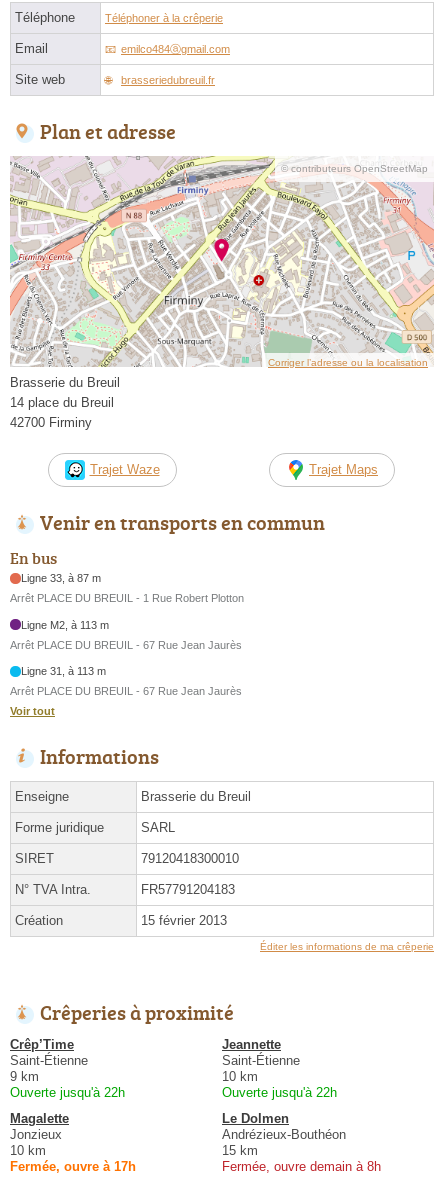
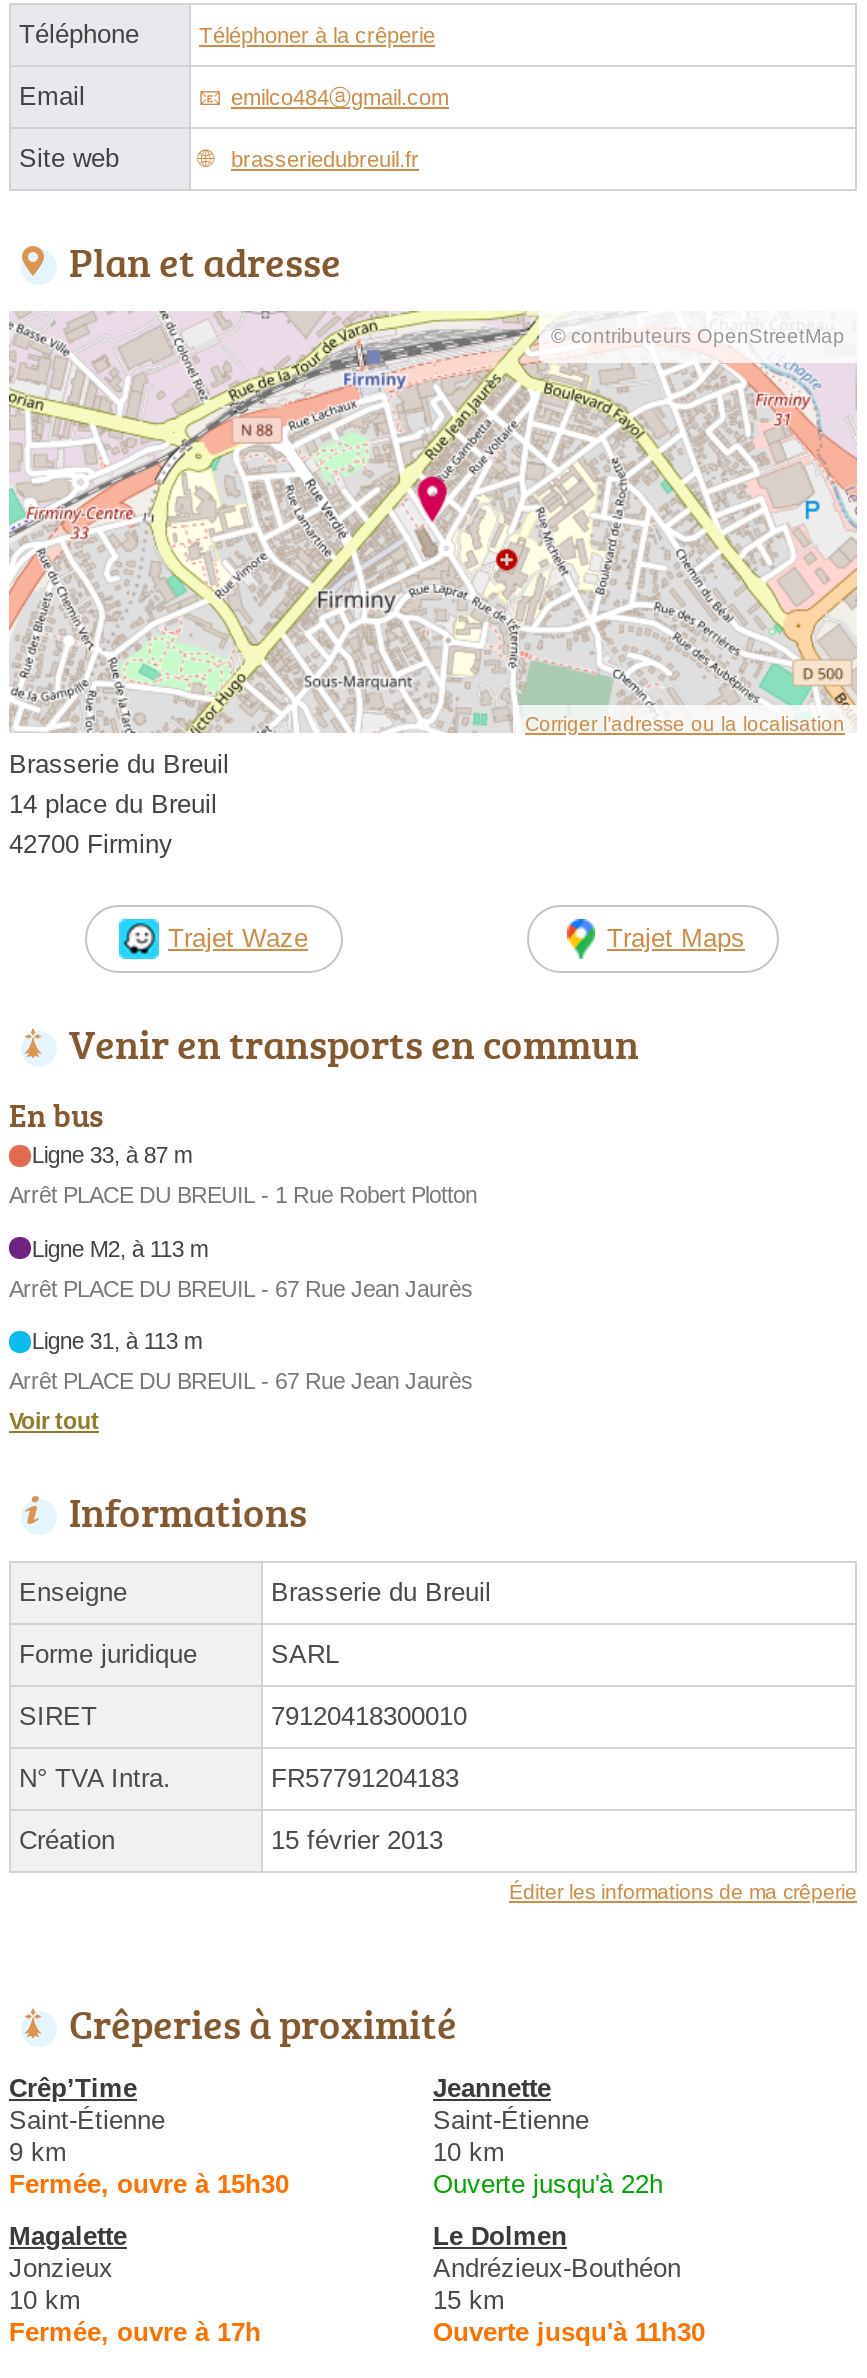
[10,1085,125,1100] Ouverte jusqu'à 22h -> [9,2169,289,2199] Fermée, ouvre à 15h30
[222,1159,381,1174] Fermée, ouvre demain à 8h -> [433,2317,705,2347] Ouverte jusqu'à 11h30

